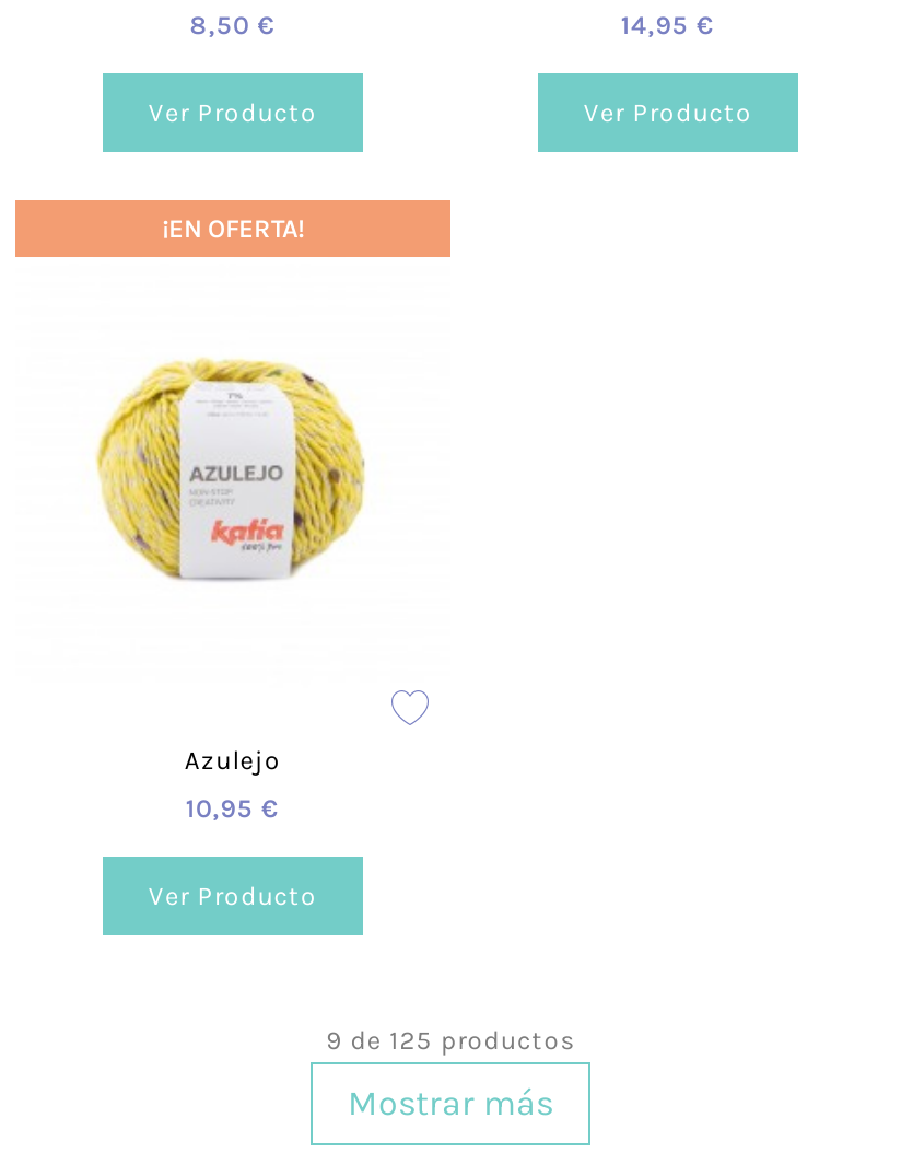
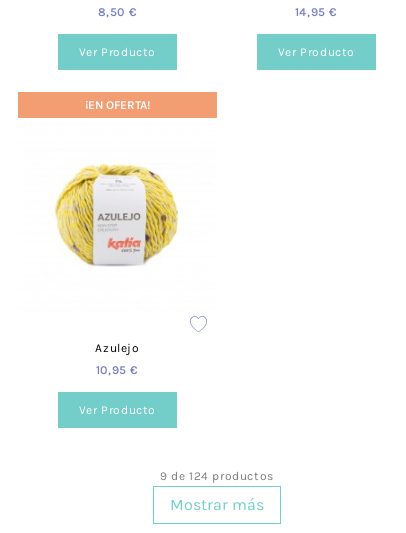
[326,1025,575,1056] 9 de 125 productos -> [160,469,274,483] 9 de 124 productos

